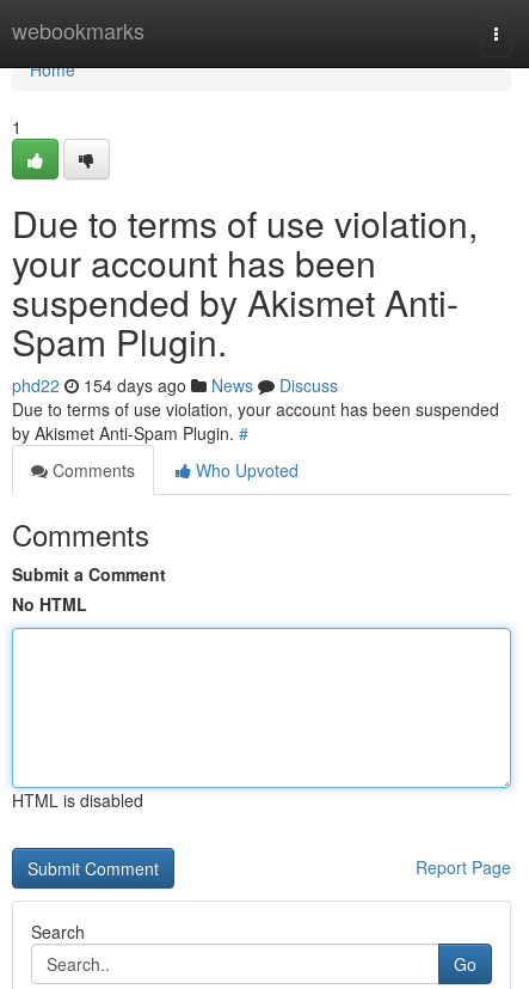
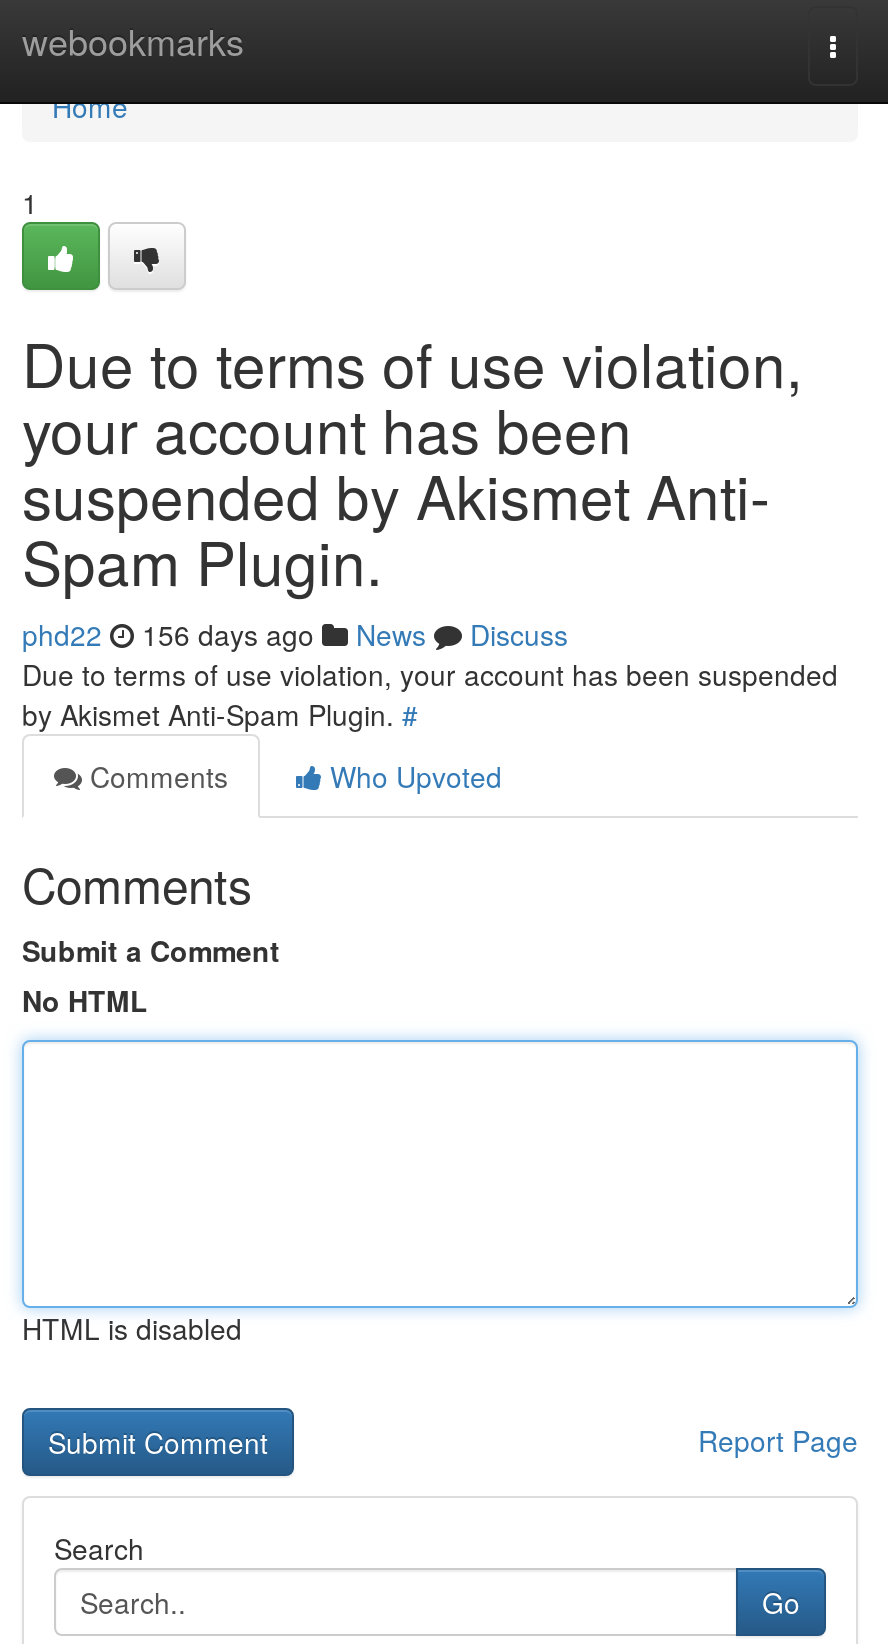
[12,373,338,397] phd22 154 days ago News Discuss -> [22,614,568,654] phd22 156 days ago News Discuss

